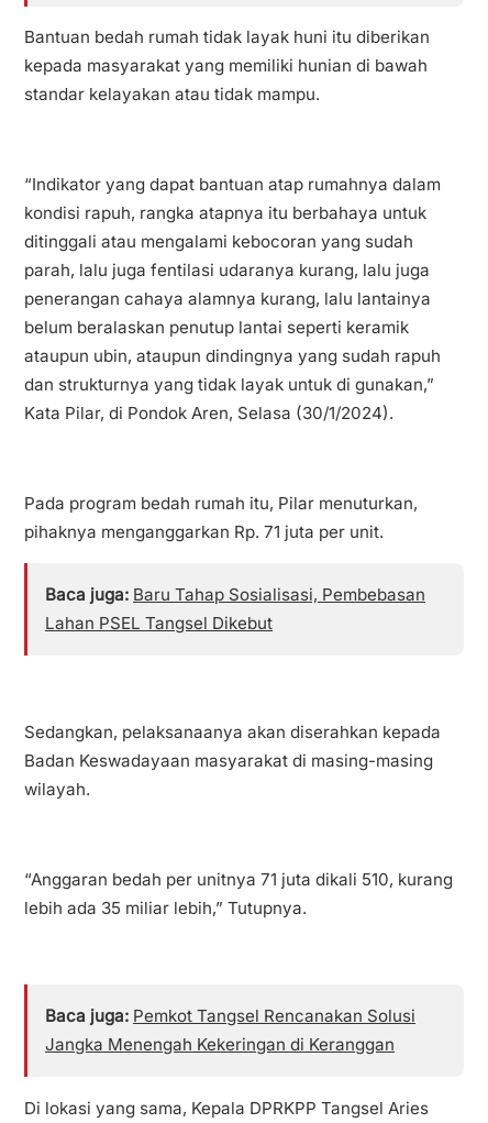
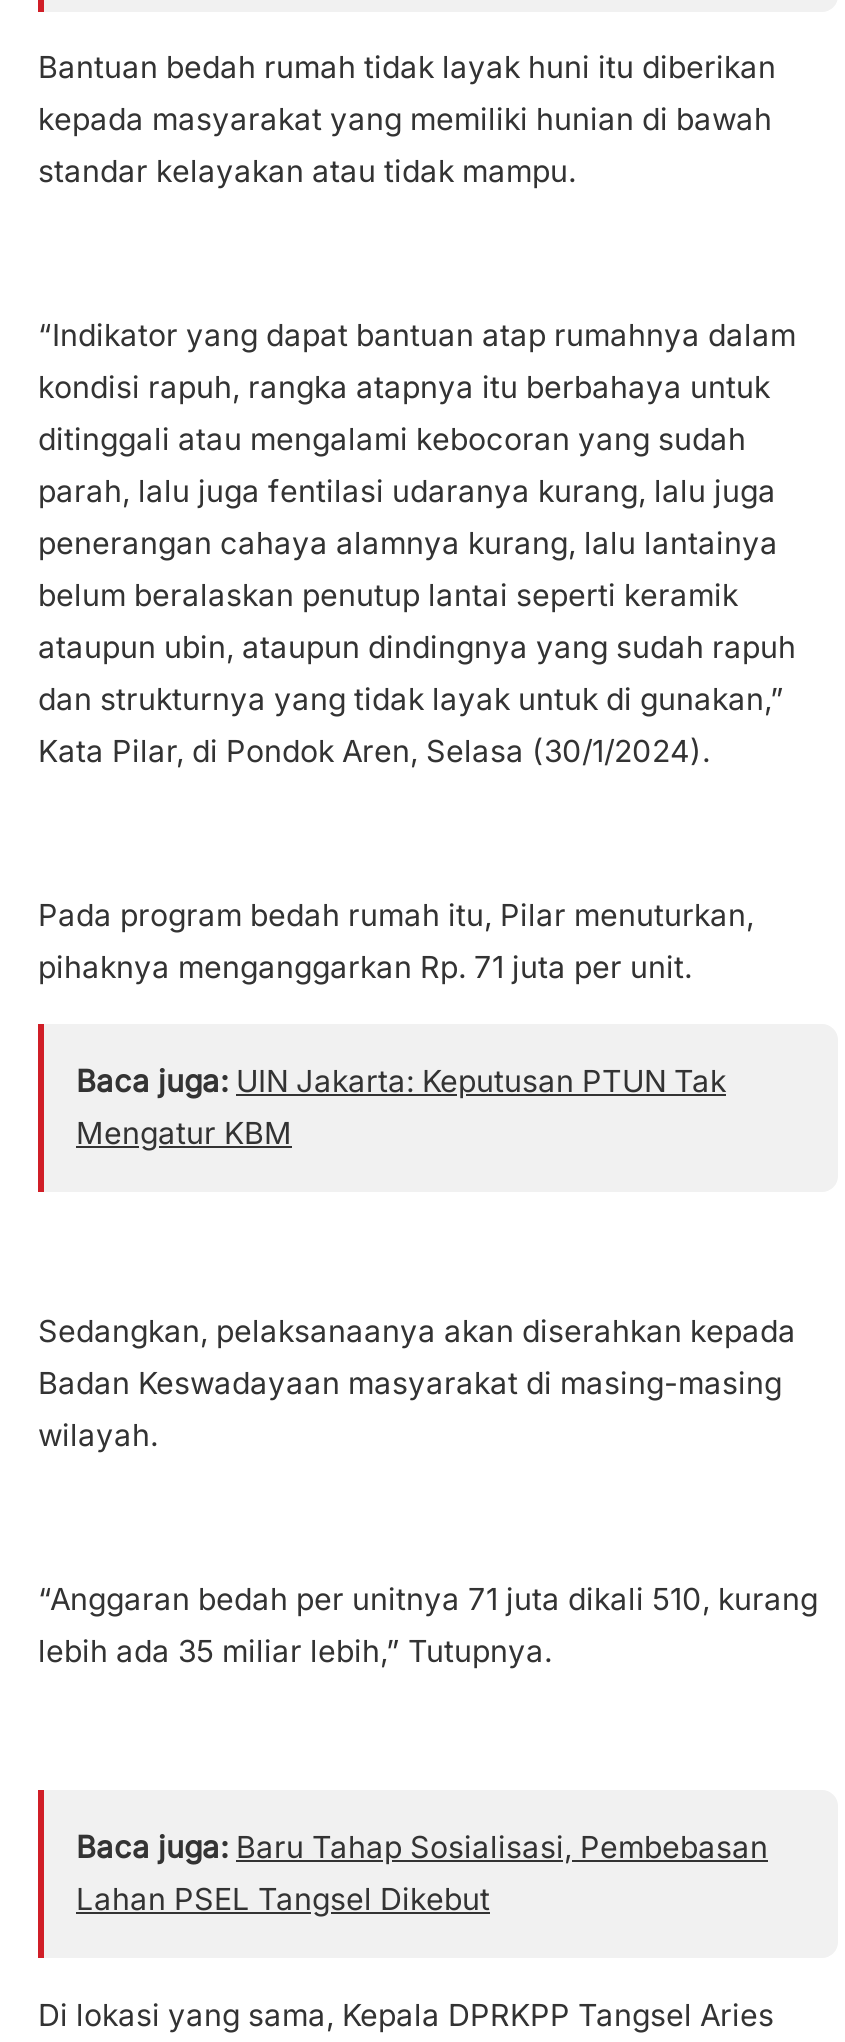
none -> [76,1063,726,1153] Baca juga: UIN Jakarta: Keputusan PTUN Tak | Mengatur KBM
moved [45,585,425,634] -> [76,1829,768,1919]: Baca juga: Baru Tahap Sosialisasi, Pembebasan | Lahan PSEL Tangsel Dikebut
[45,1006,415,1055] Baca juga: Pemkot Tangsel Rencanakan Solusi | Jangka Menengah Kekeringan di Keranggan -> none

